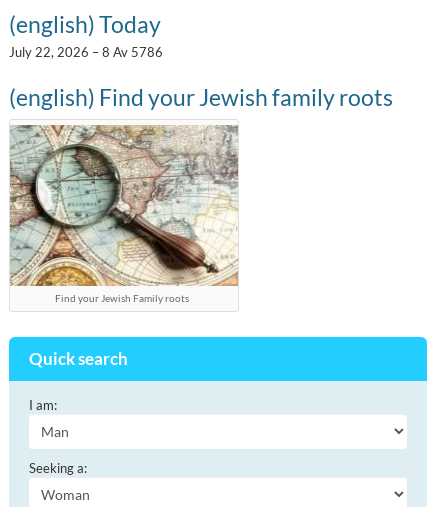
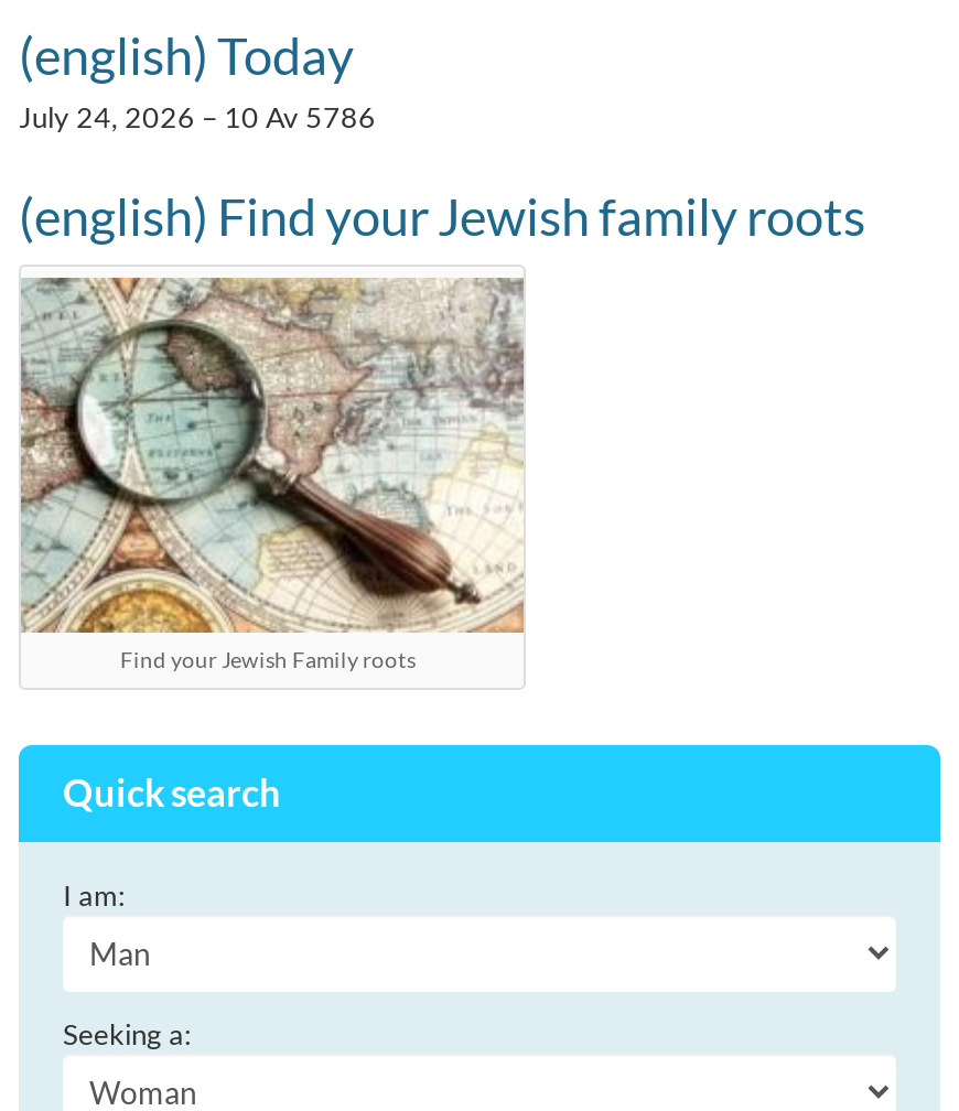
[9,44,163,60] July 22, 2026 – 8 Av 5786 -> [19,100,376,135] July 24, 2026 – 10 Av 5786

